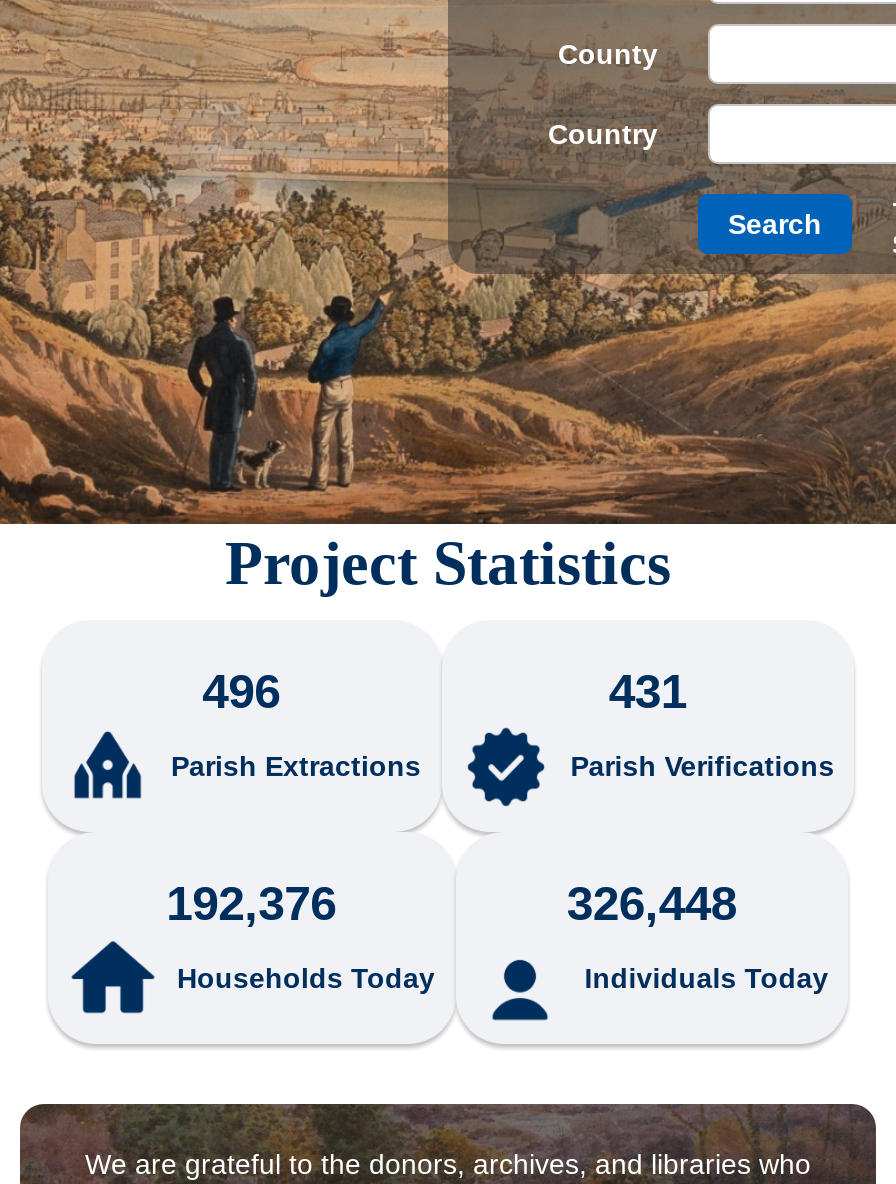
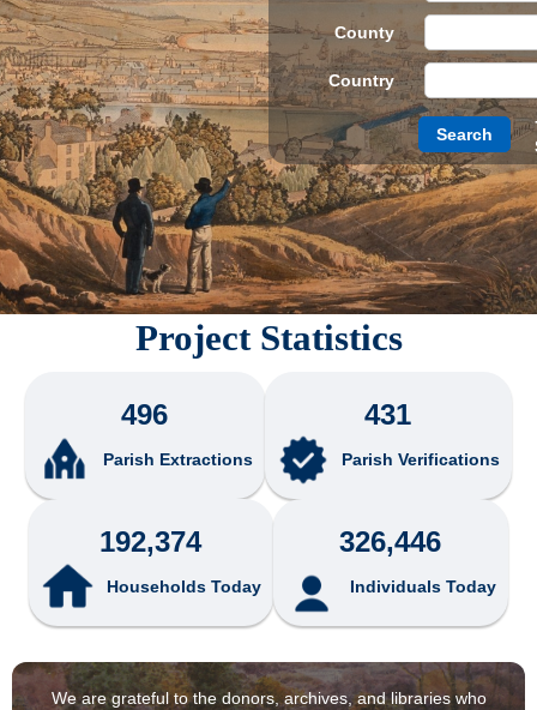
[166,876,336,930] 192,376 -> [100,525,201,557] 192,374
[567,876,737,930] 326,448 -> [340,525,442,557] 326,446

